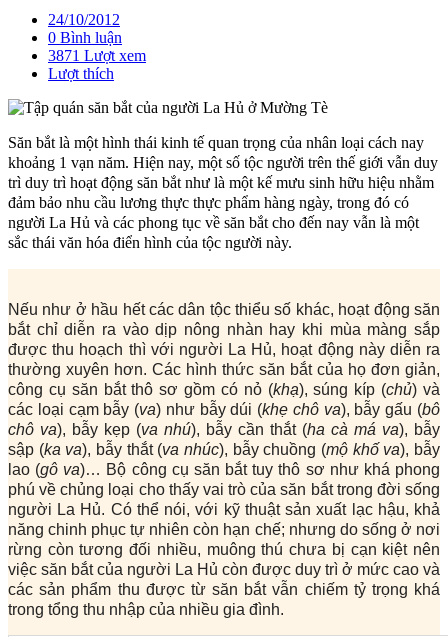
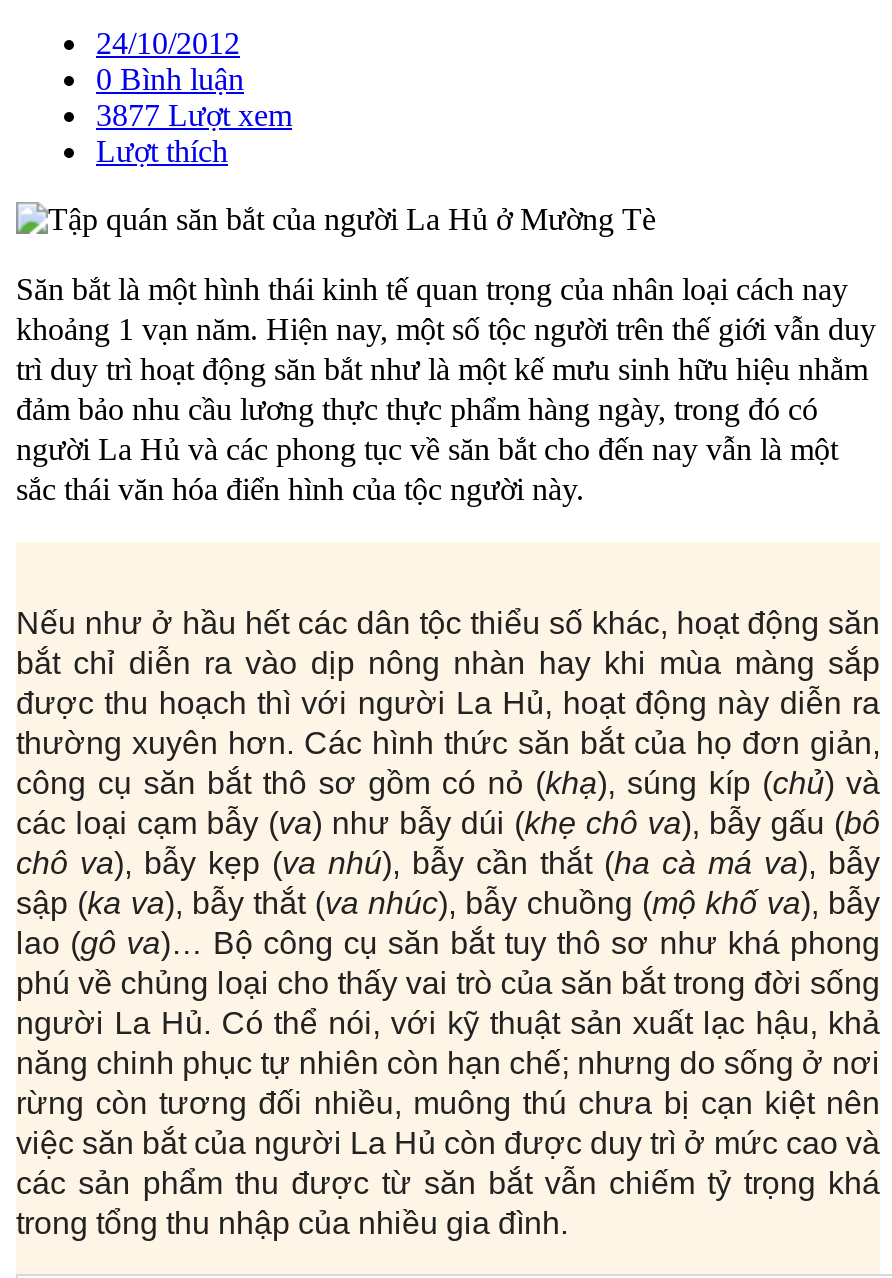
[48,47,146,64] 3871 Lượt xem -> [96,98,292,132] 3877 Lượt xem

